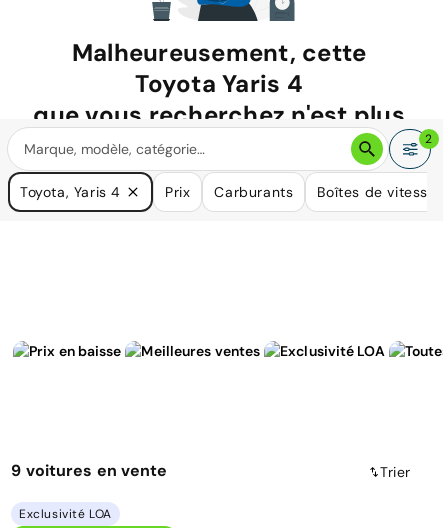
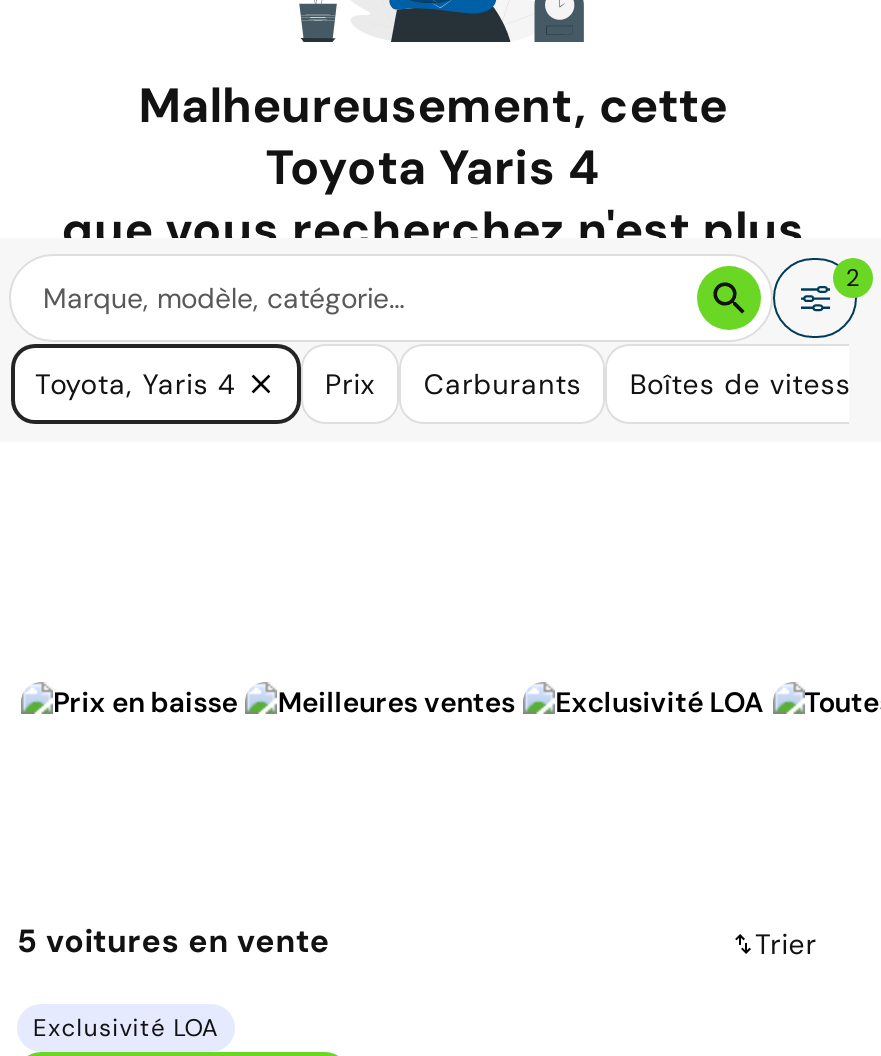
[11,460,168,481] 9 voitures en vente -> [17,921,330,963] 5 voitures en vente

